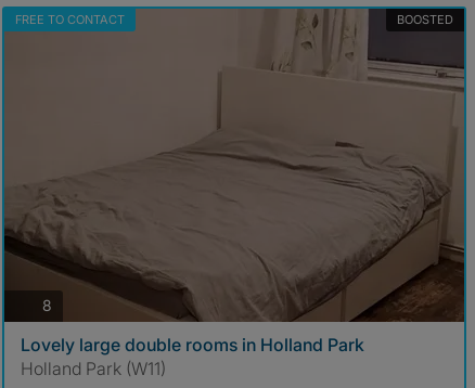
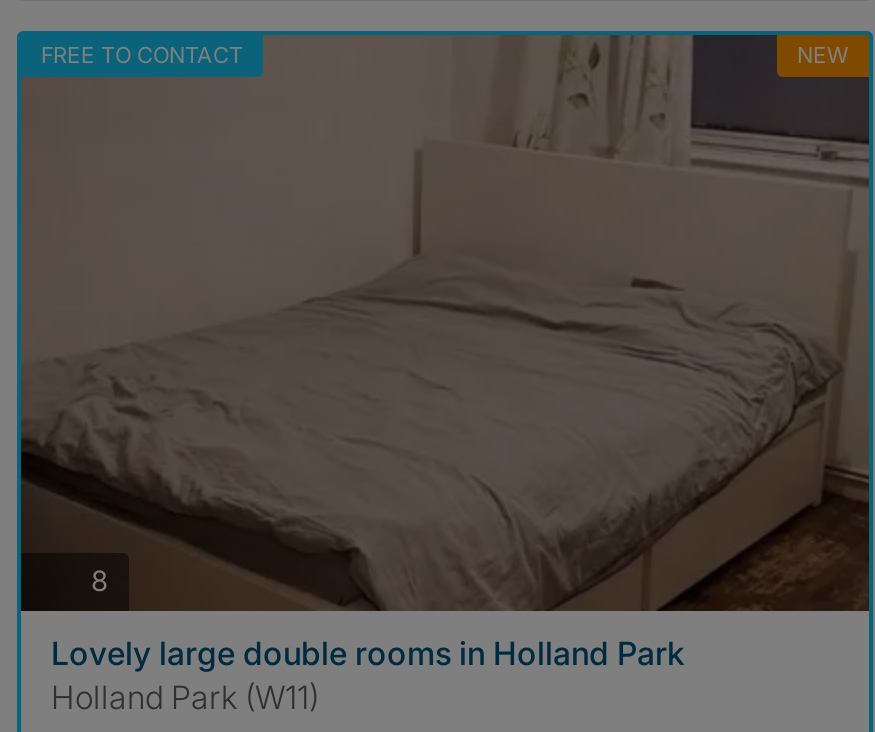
[397,12,453,27] BOOSTED -> [797,41,849,69] NEW

